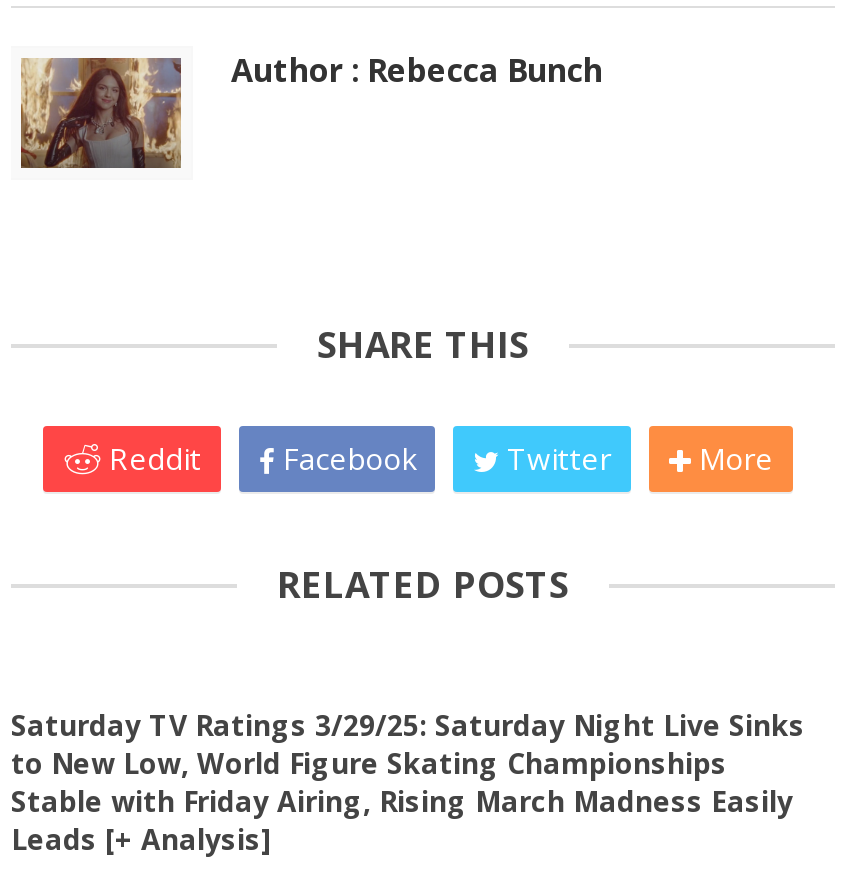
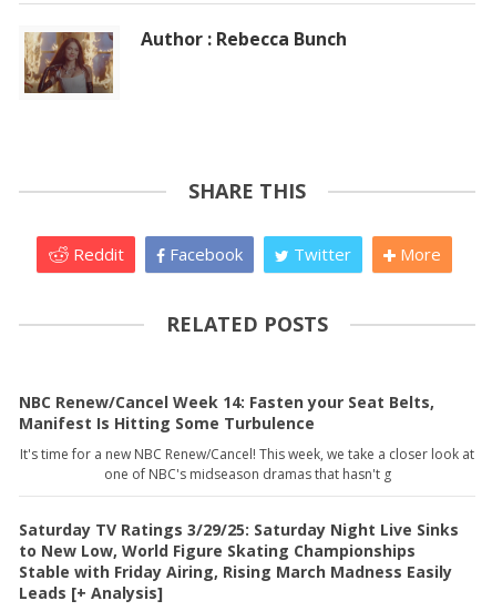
none -> [19,391,474,483] NBC Renew/Cancel Week 14: Fasten your Seat Belts, | Manifest Is Hitting Some Turbulence | It's time for a new NBC Renew/Cancel! This week, we take a closer look at | one of NBC's midseason dramas that hasn't g

